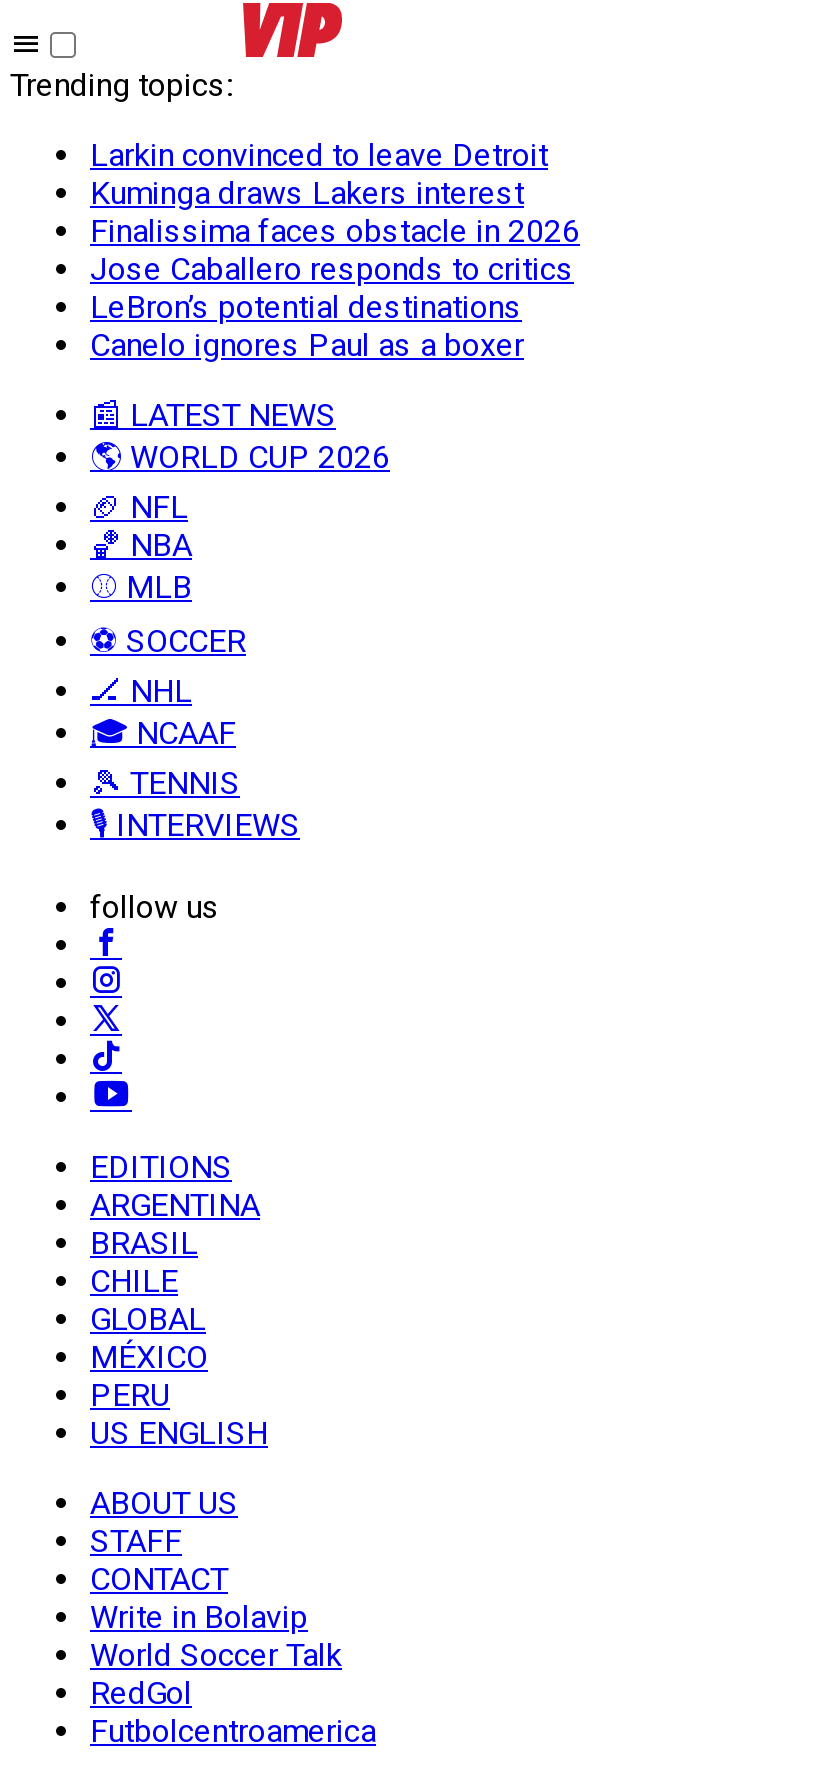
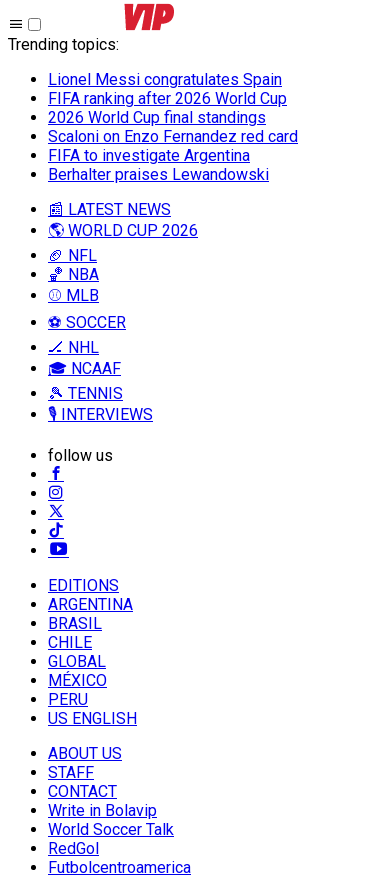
[90,136,580,364] Larkin convinced to leave Detroit | Kuminga draws Lakers interest | Finalissima faces obstacle in 2026 | Jose Caballero responds to critics | LeBron’s potential destinations | Canelo ignores Paul as a boxer -> [48,70,298,184] Lionel Messi congratulates Spain | FIFA ranking after 2026 World Cup | 2026 World Cup final standings | Scaloni on Enzo Fernandez red card | FIFA to investigate Argentina | Berhalter praises Lewandowski

